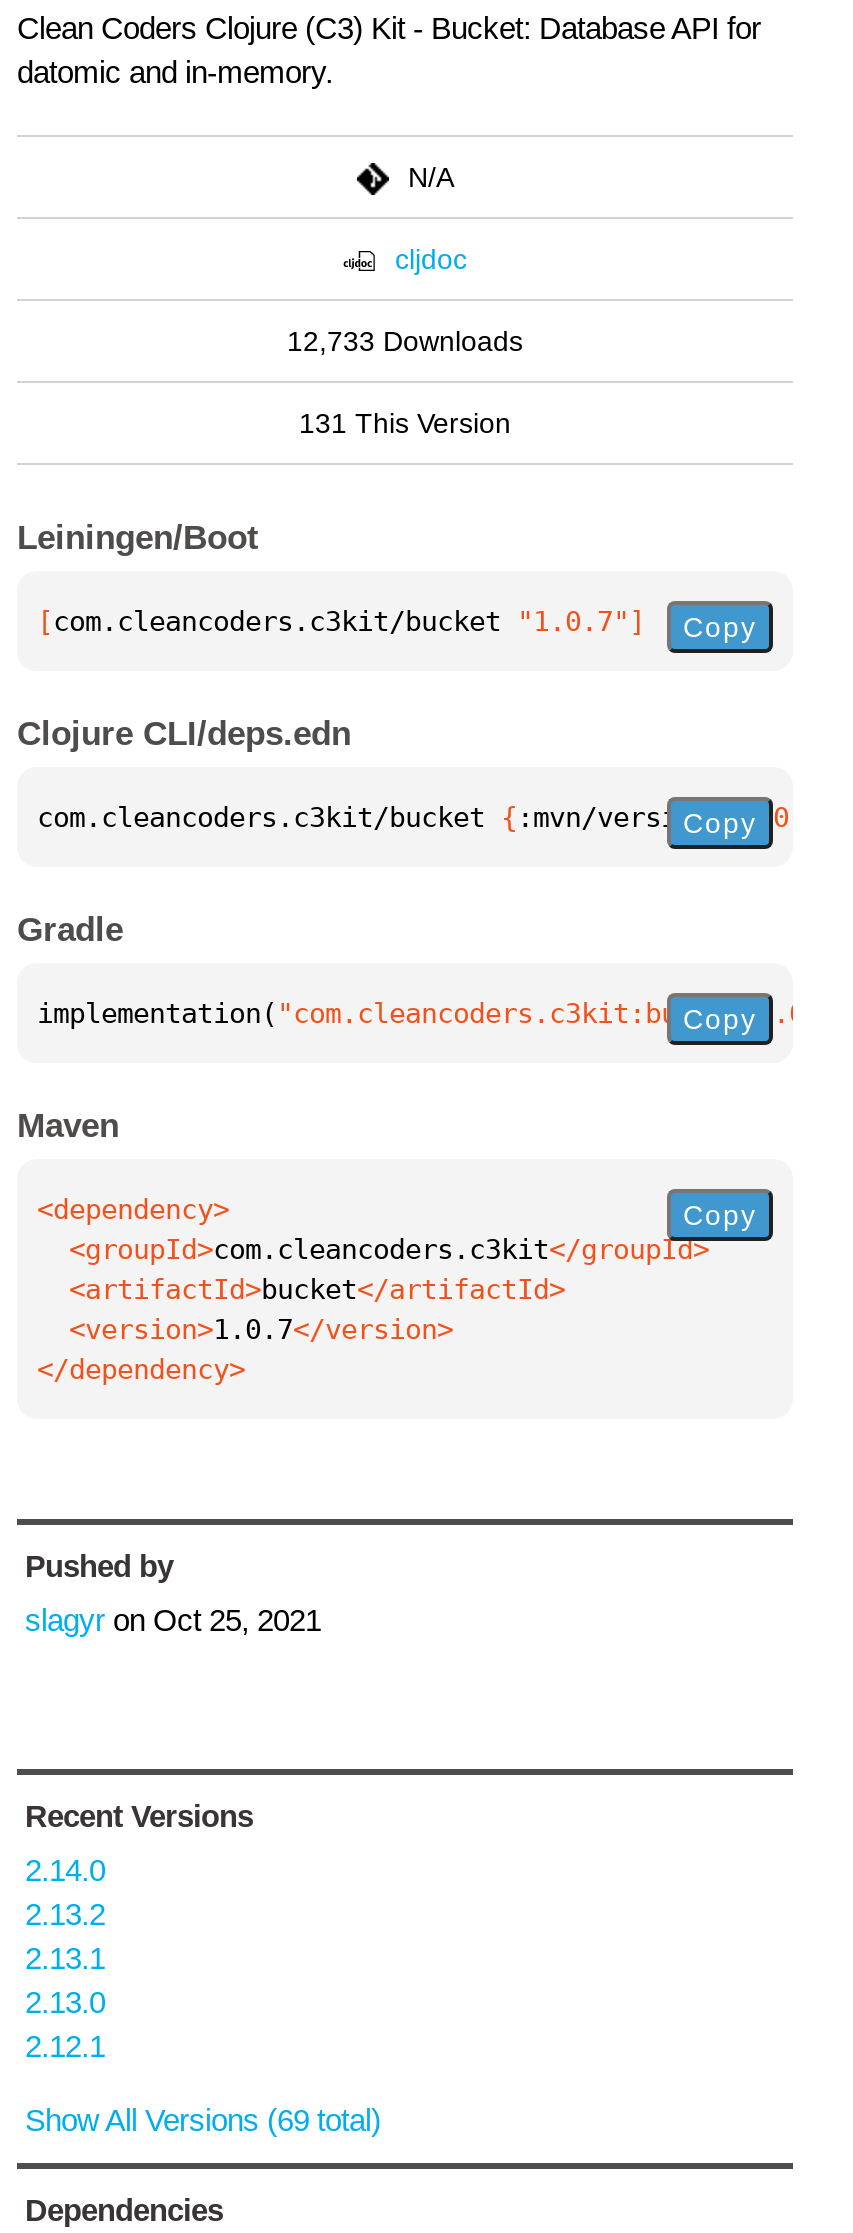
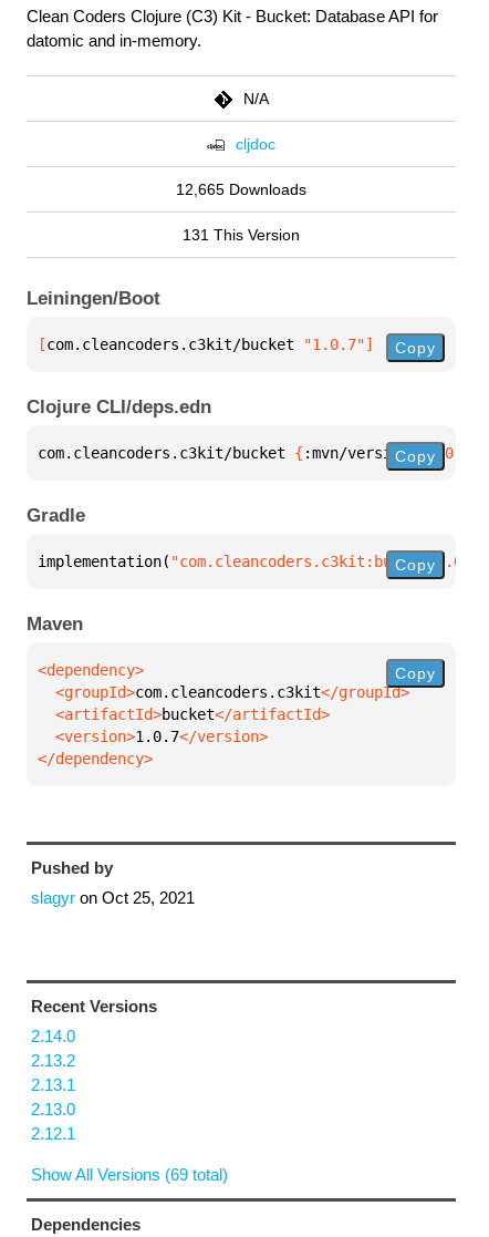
[287,325,523,357] 12,733 Downloads -> [176,181,306,198] 12,665 Downloads

